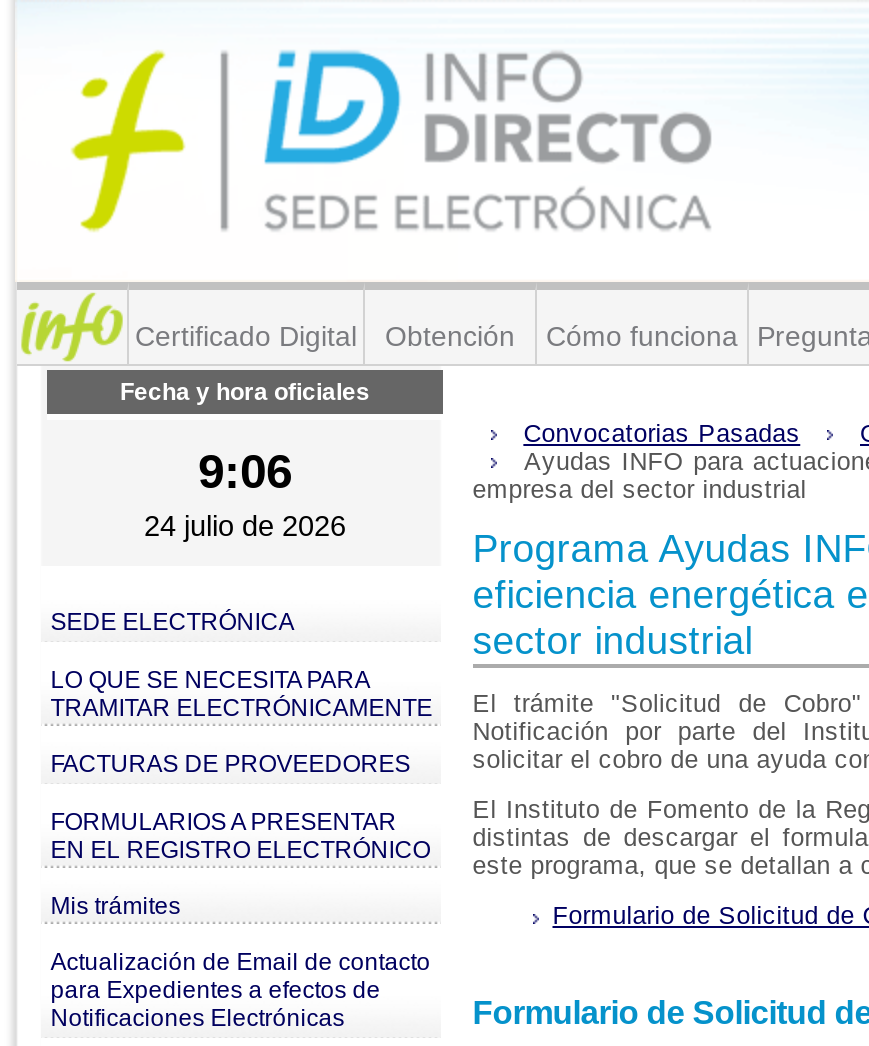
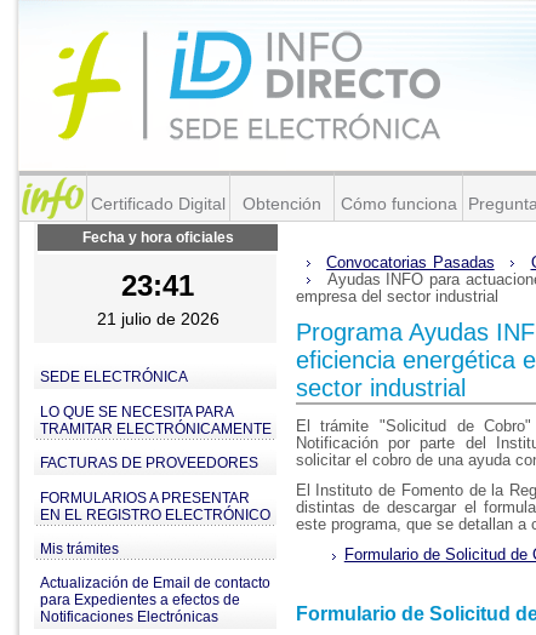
[198,443,292,497] 9:06 -> [121,269,194,301] 23:41
[144,511,346,543] 24 julio de 2026 -> [96,309,219,329] 21 julio de 2026

